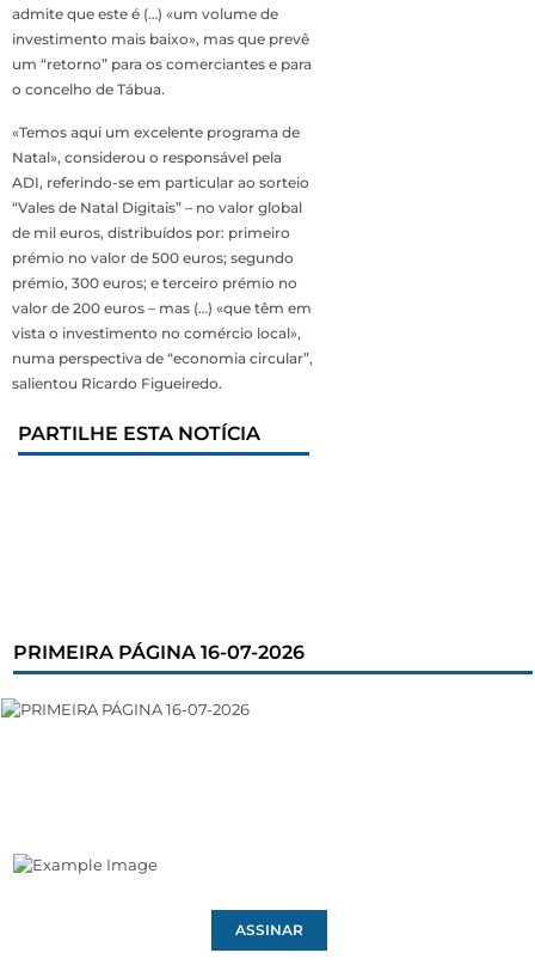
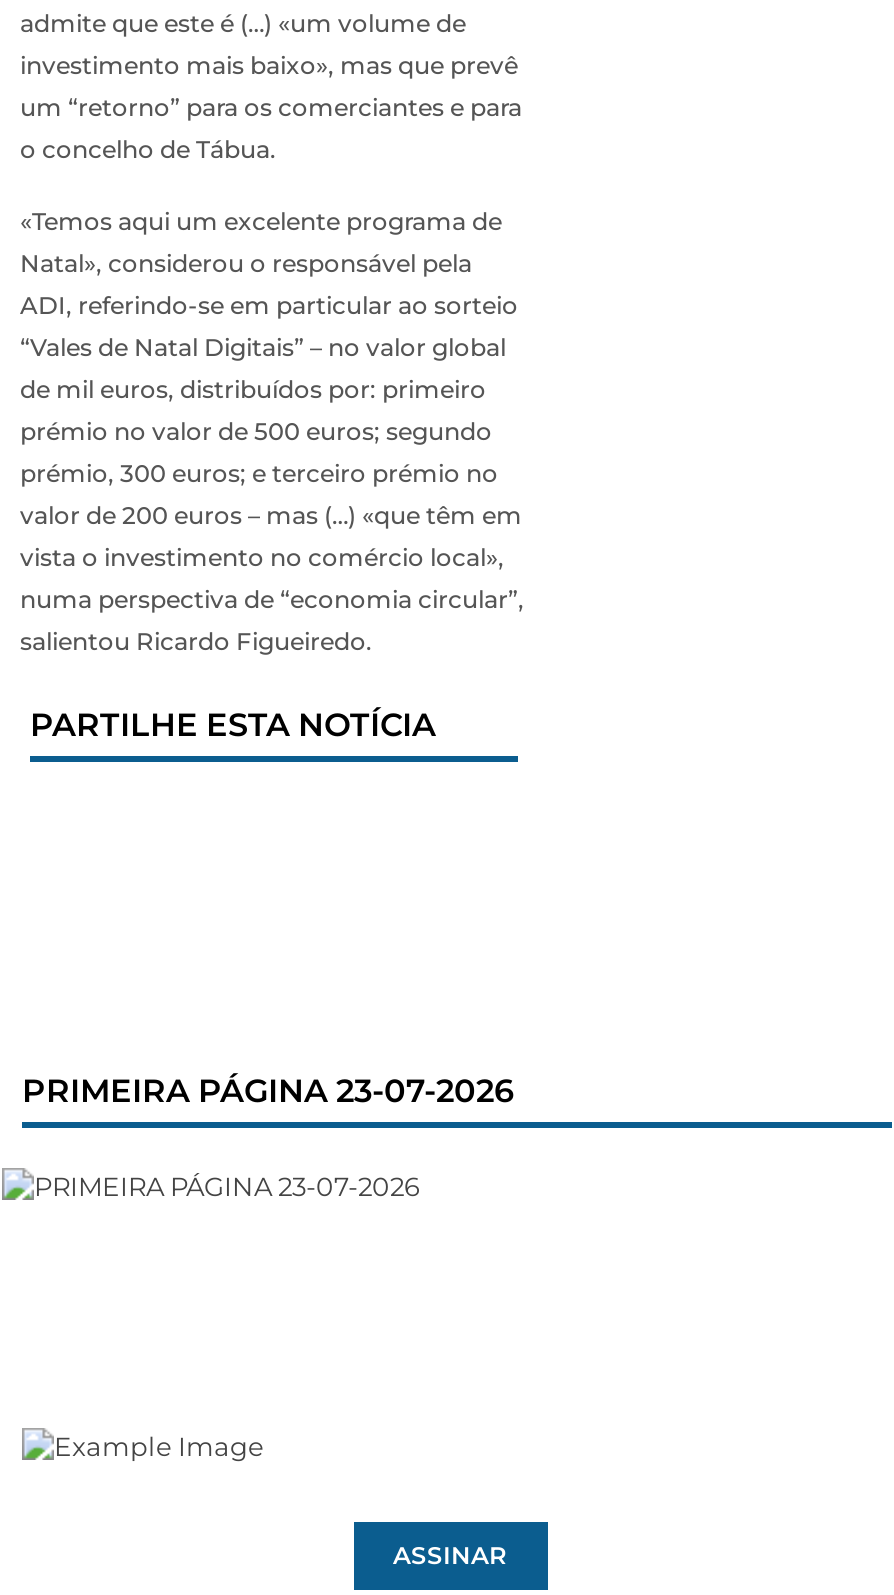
[13,640,305,663] PRIMEIRA PÁGINA 16-07-2026 -> [22,1071,514,1109] PRIMEIRA PÁGINA 23-07-2026

